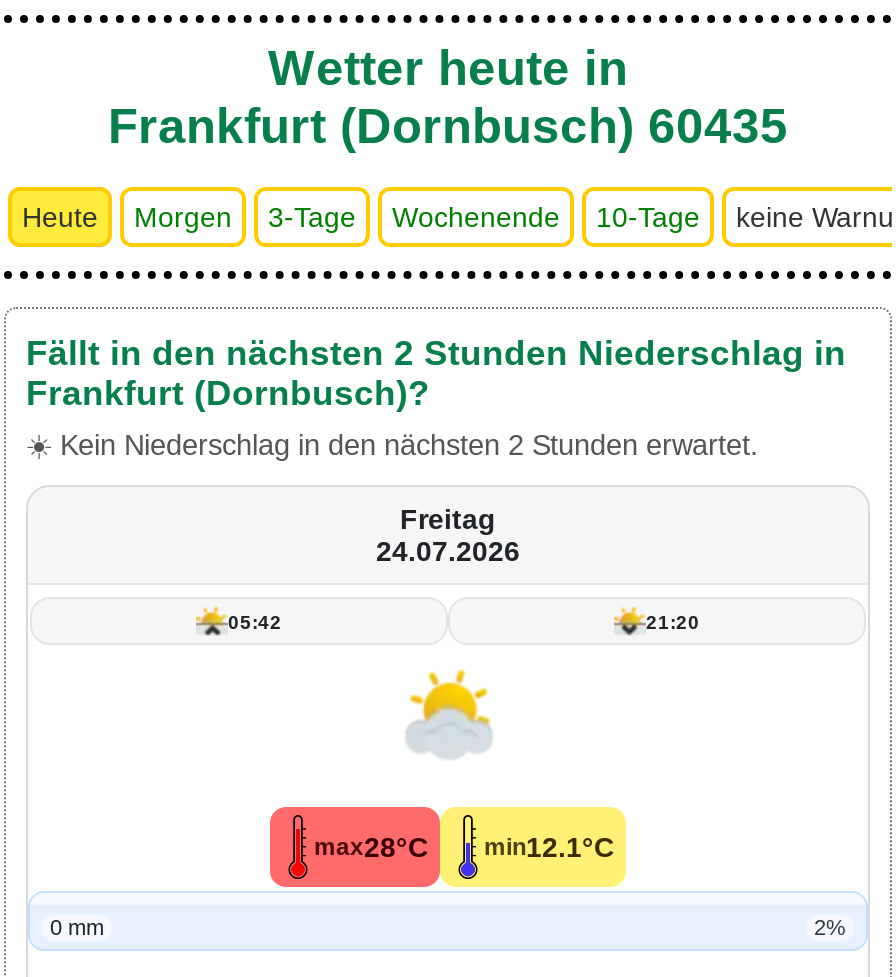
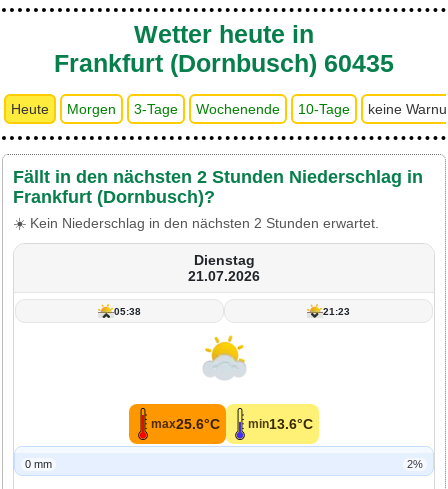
[376,503,520,567] Freitag | 24.07.2026 -> [188,252,260,284] Dienstag | 21.07.2026
[228,610,700,632] 05:42 | 21:20 -> [114,305,350,316] 05:38 | 21:23
[314,831,614,863] max28°C | min12.1°C -> [151,416,313,432] max25.6°C | min13.6°C

